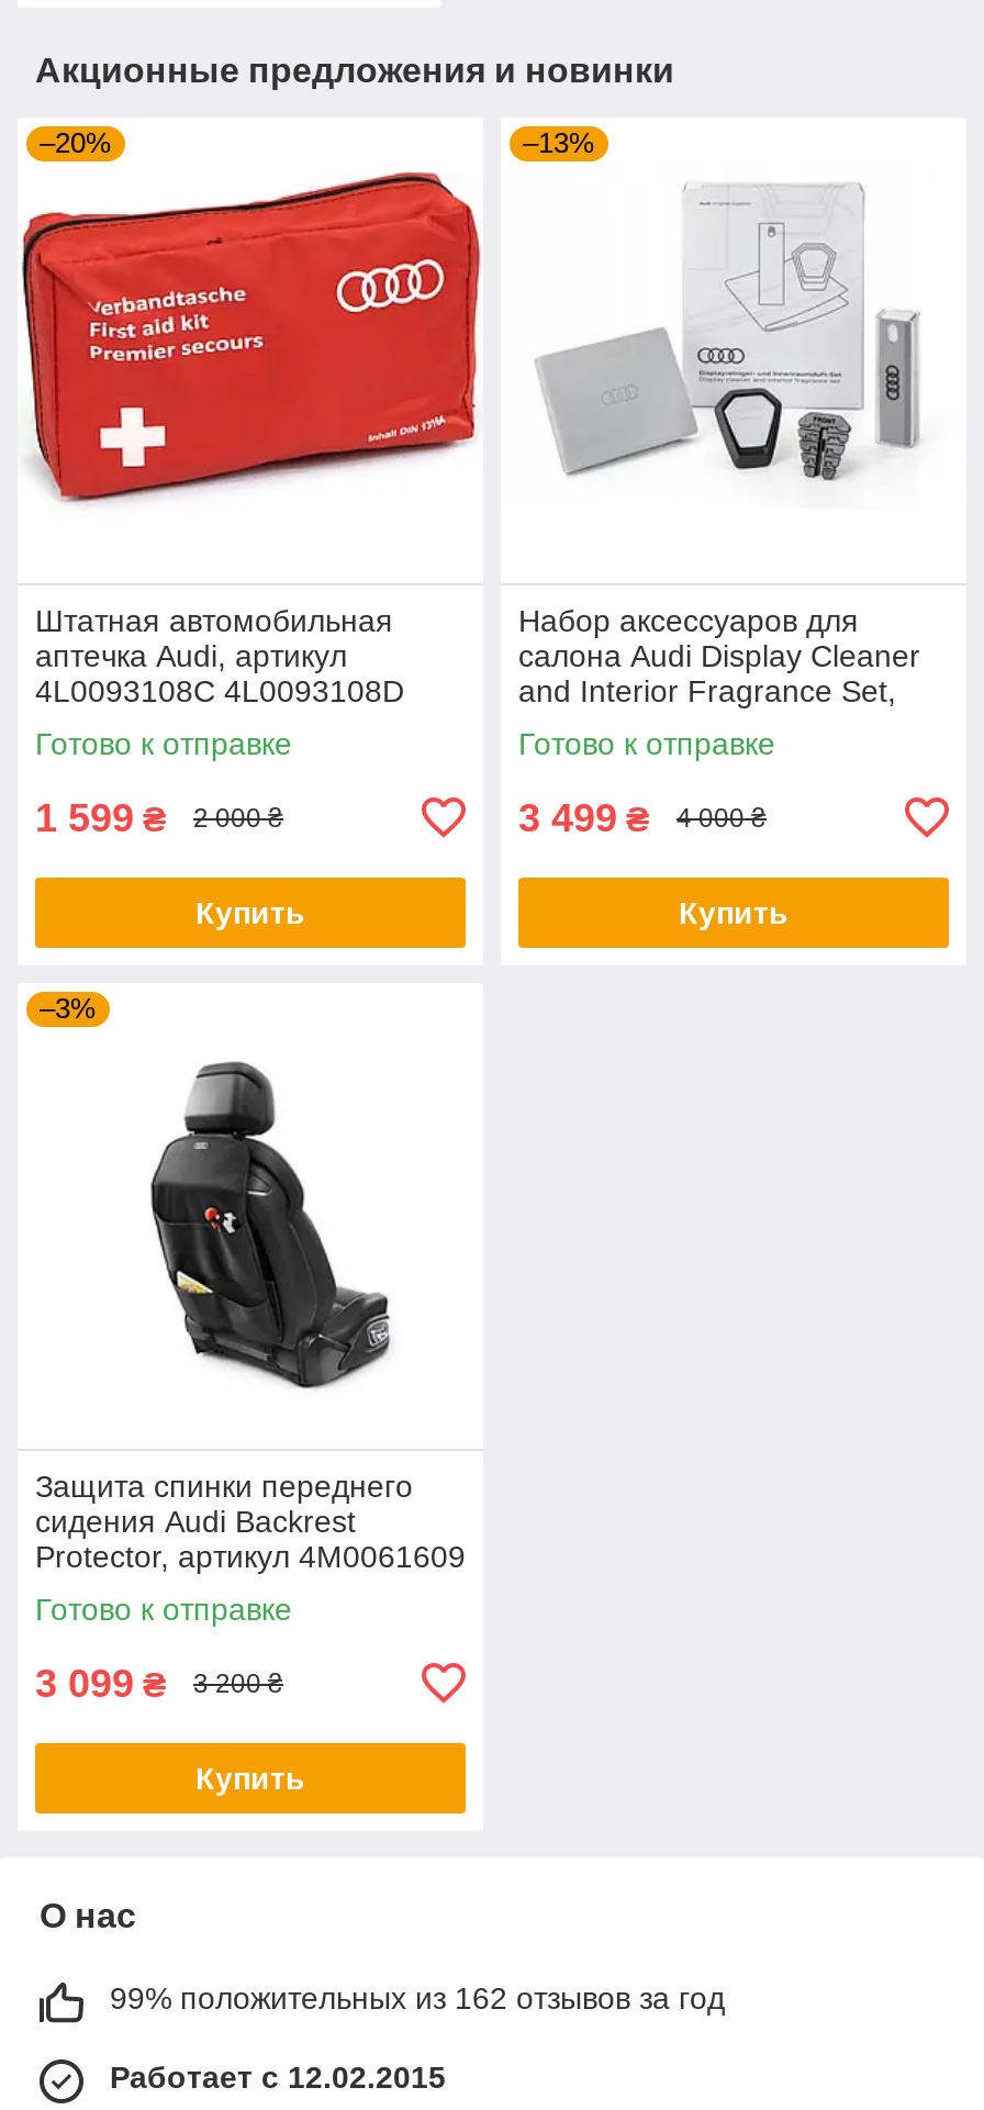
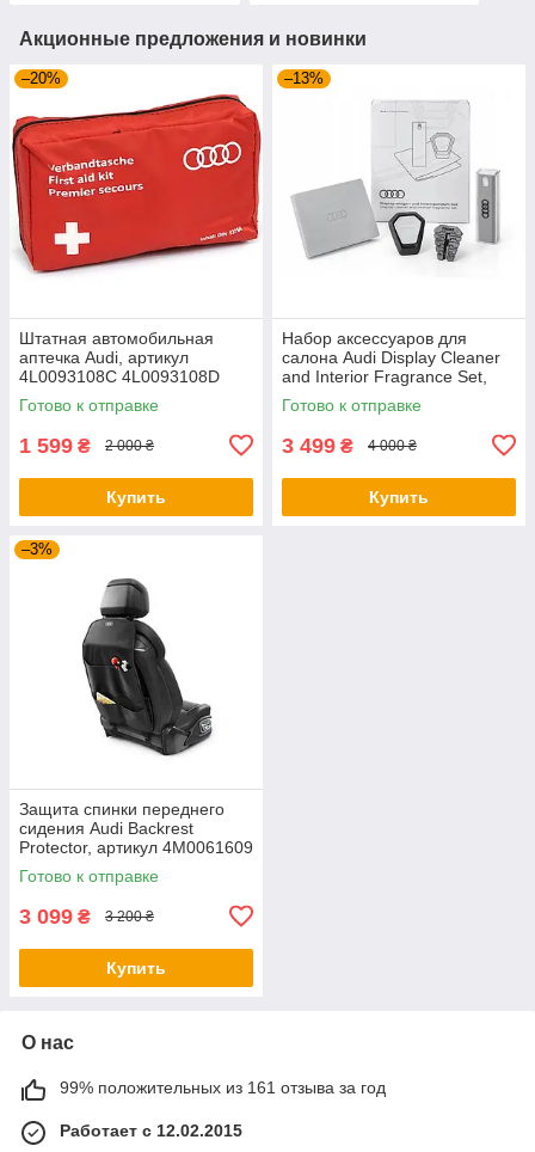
[110,1980,725,2015] 99% положительных из 162 отзывов за год -> [60,1078,386,1097] 99% положительных из 161 отзыва за год

